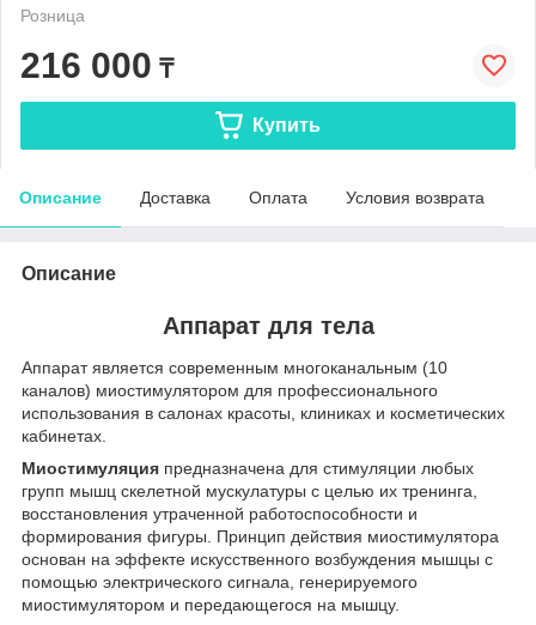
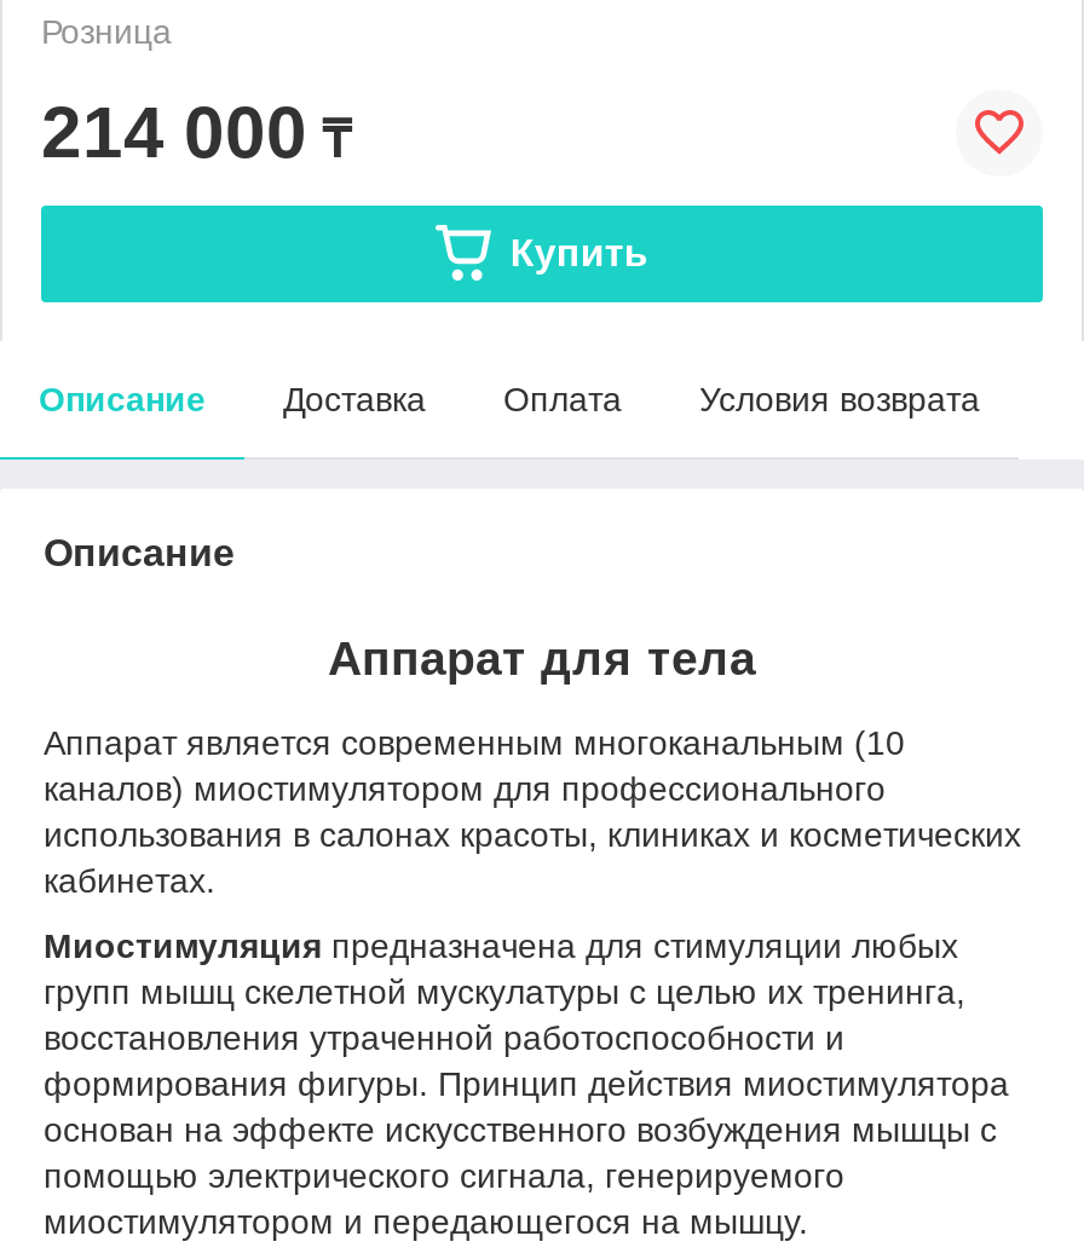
[20,45,173,85] 216 000 ₸ -> [41,91,351,171] 214 000 ₸

